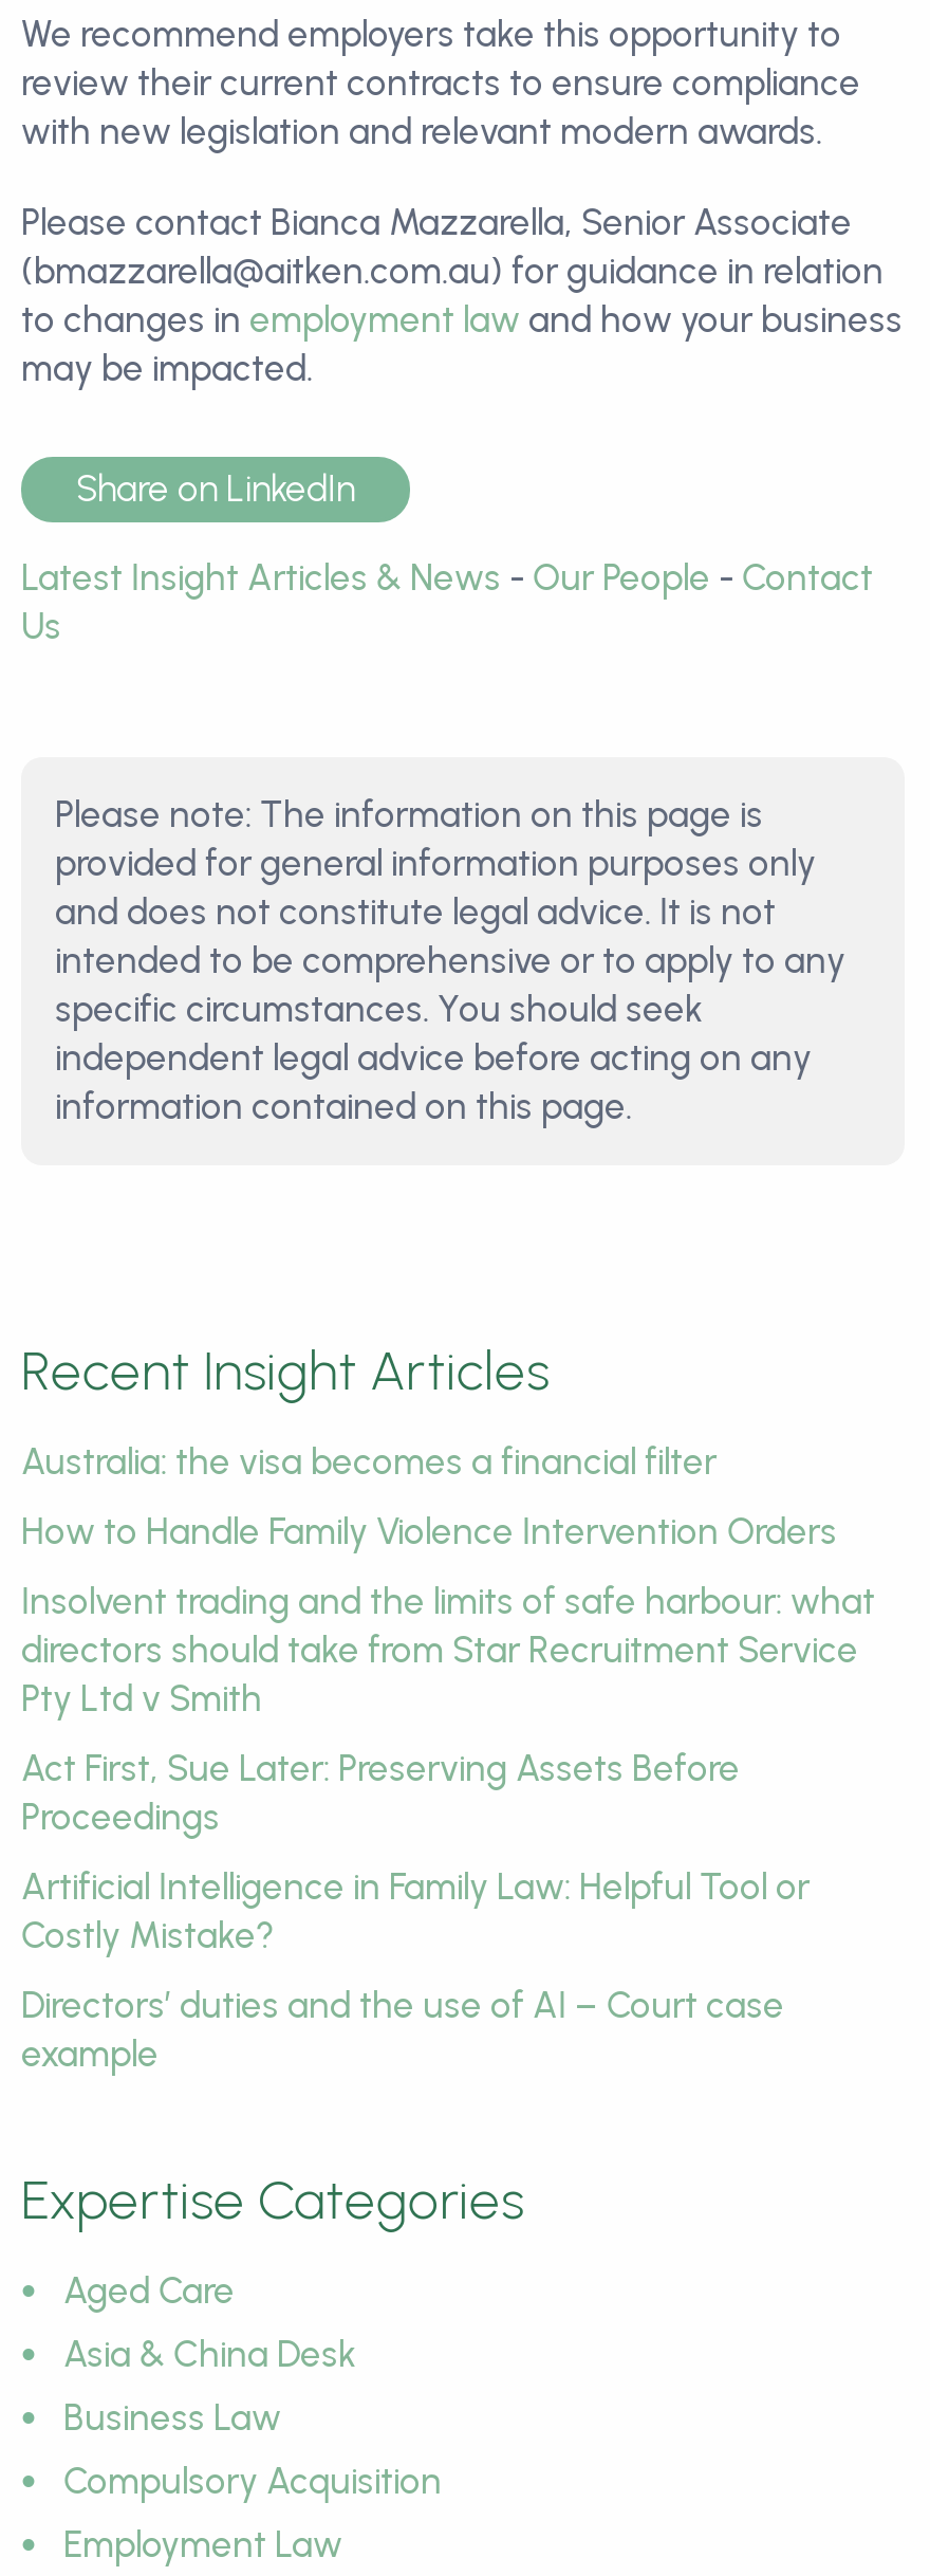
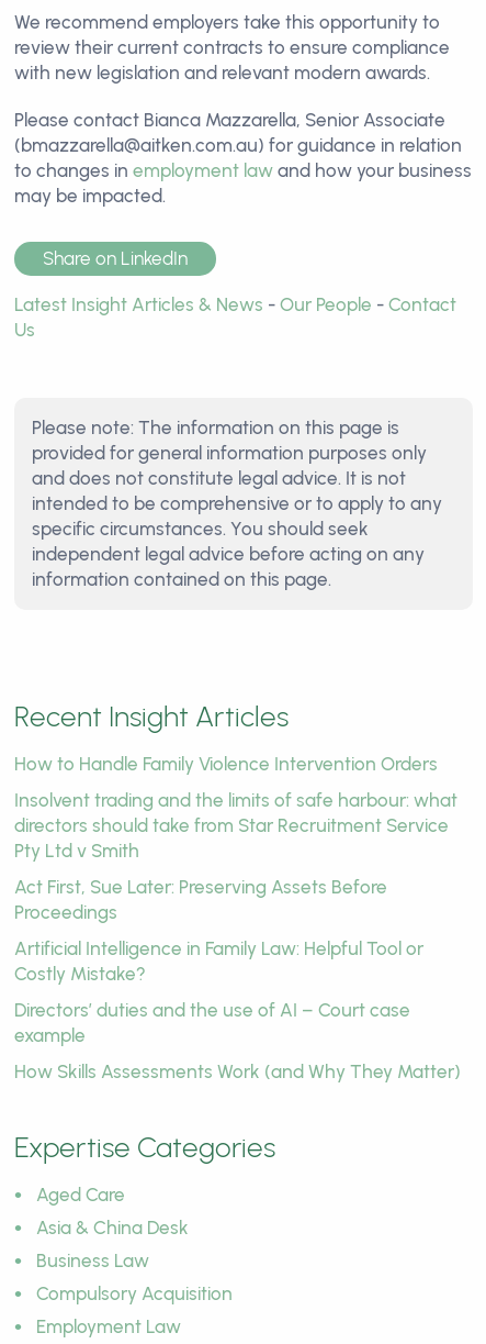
[21,1440,717,1483] Australia: the visa becomes a financial filter -> none
moved [21,1510,875,2075] -> [14,753,457,1046]: How to Handle Family Violence Intervention Orders | Insolvent trading and the limits of safe harbour: what | directors should take from Star Recruitment Service | ... | Directors’ duties and the use of AI – Court case | example
none -> [14,1060,461,1082] How Skills Assessments Work (and Why They Matter)

